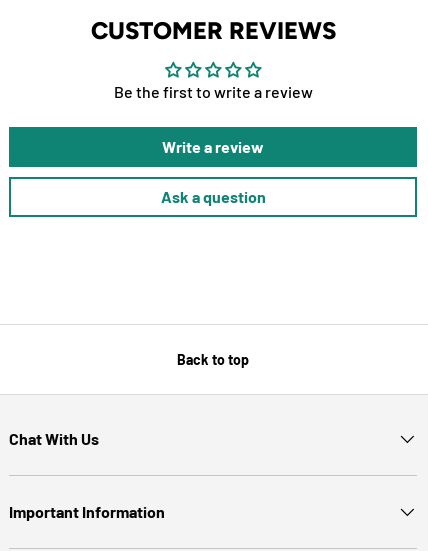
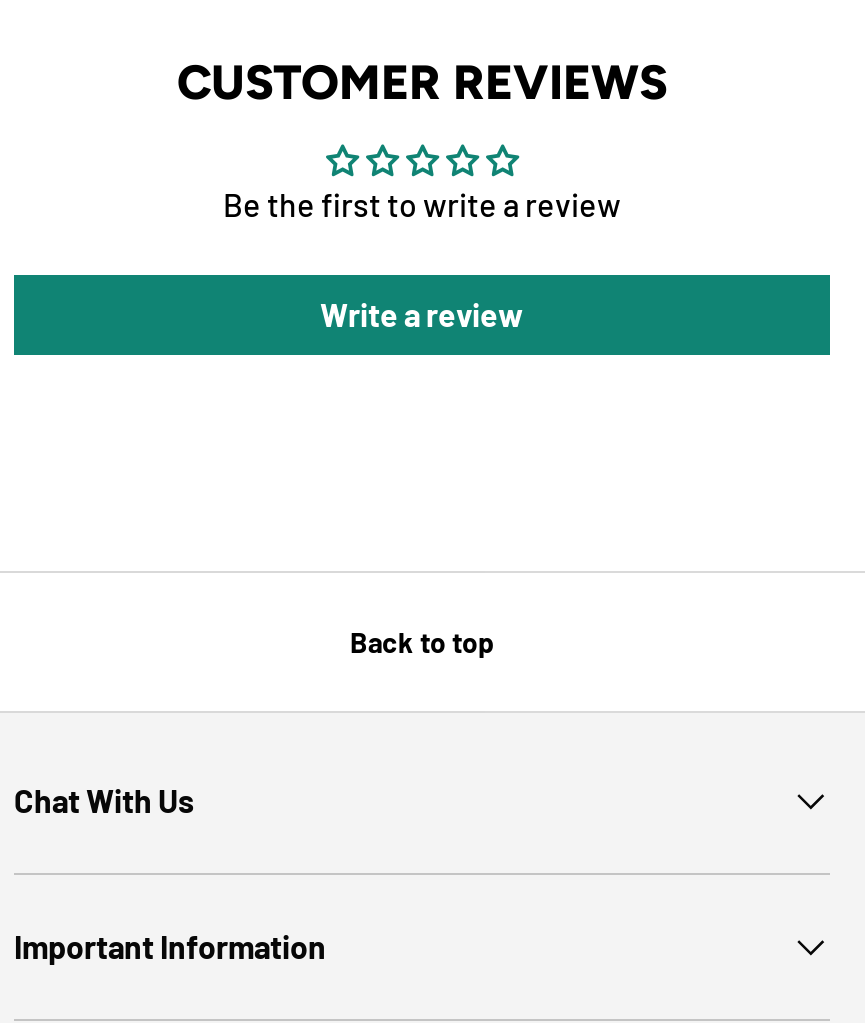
[160,187,265,206] Ask a question -> none

